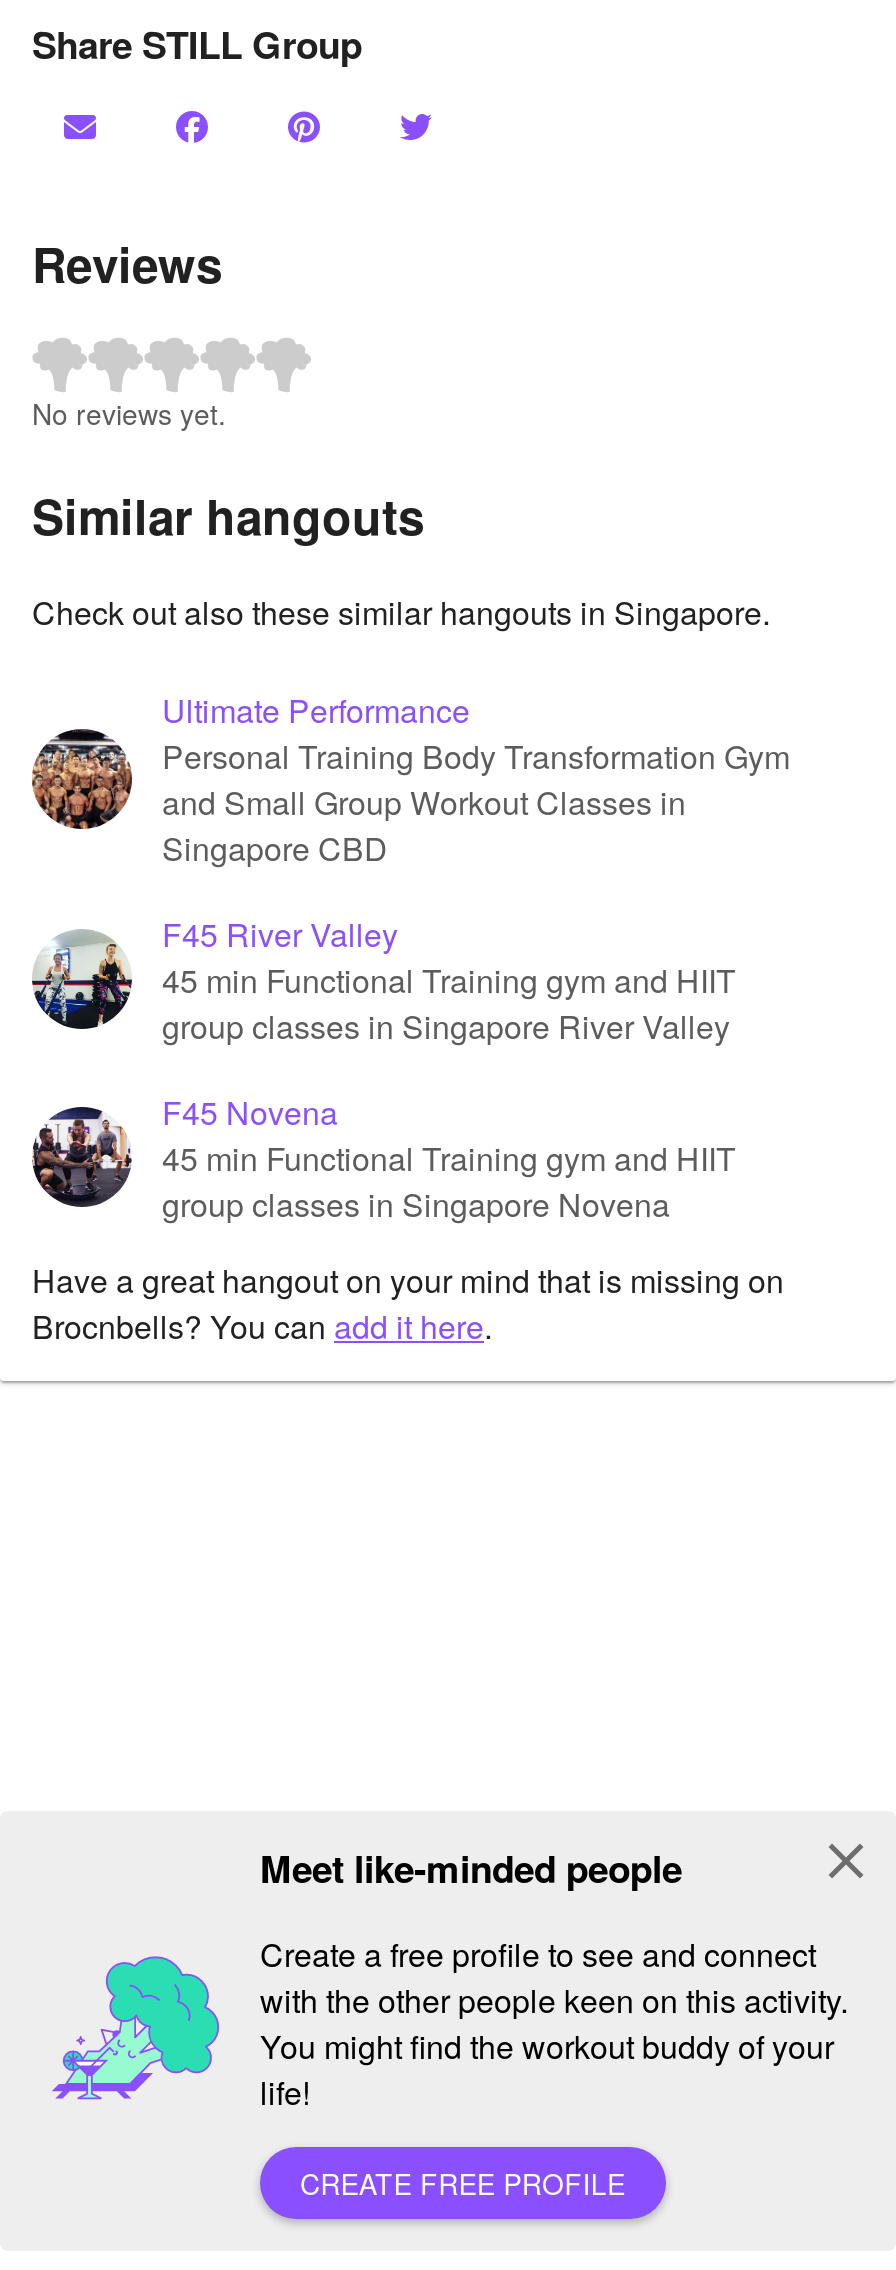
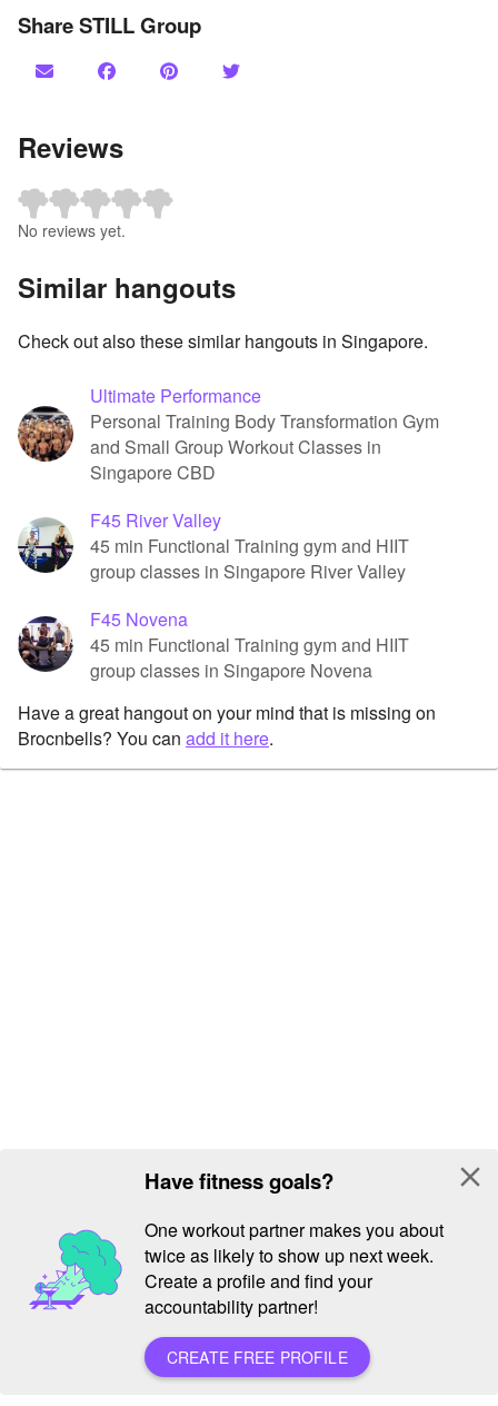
[260,1840,682,1894] Meet like-minded people -> [145,1166,333,1196] Have fitness goals?
[260,1932,848,2116] Create a free profile to see and connect | with the other people keen on this activity. | You might find the workout buddy of your | life! -> [145,1217,444,1319] One workout partner makes you about | twice as likely to show up next week. | Create a profile and find your | accountability partner!

